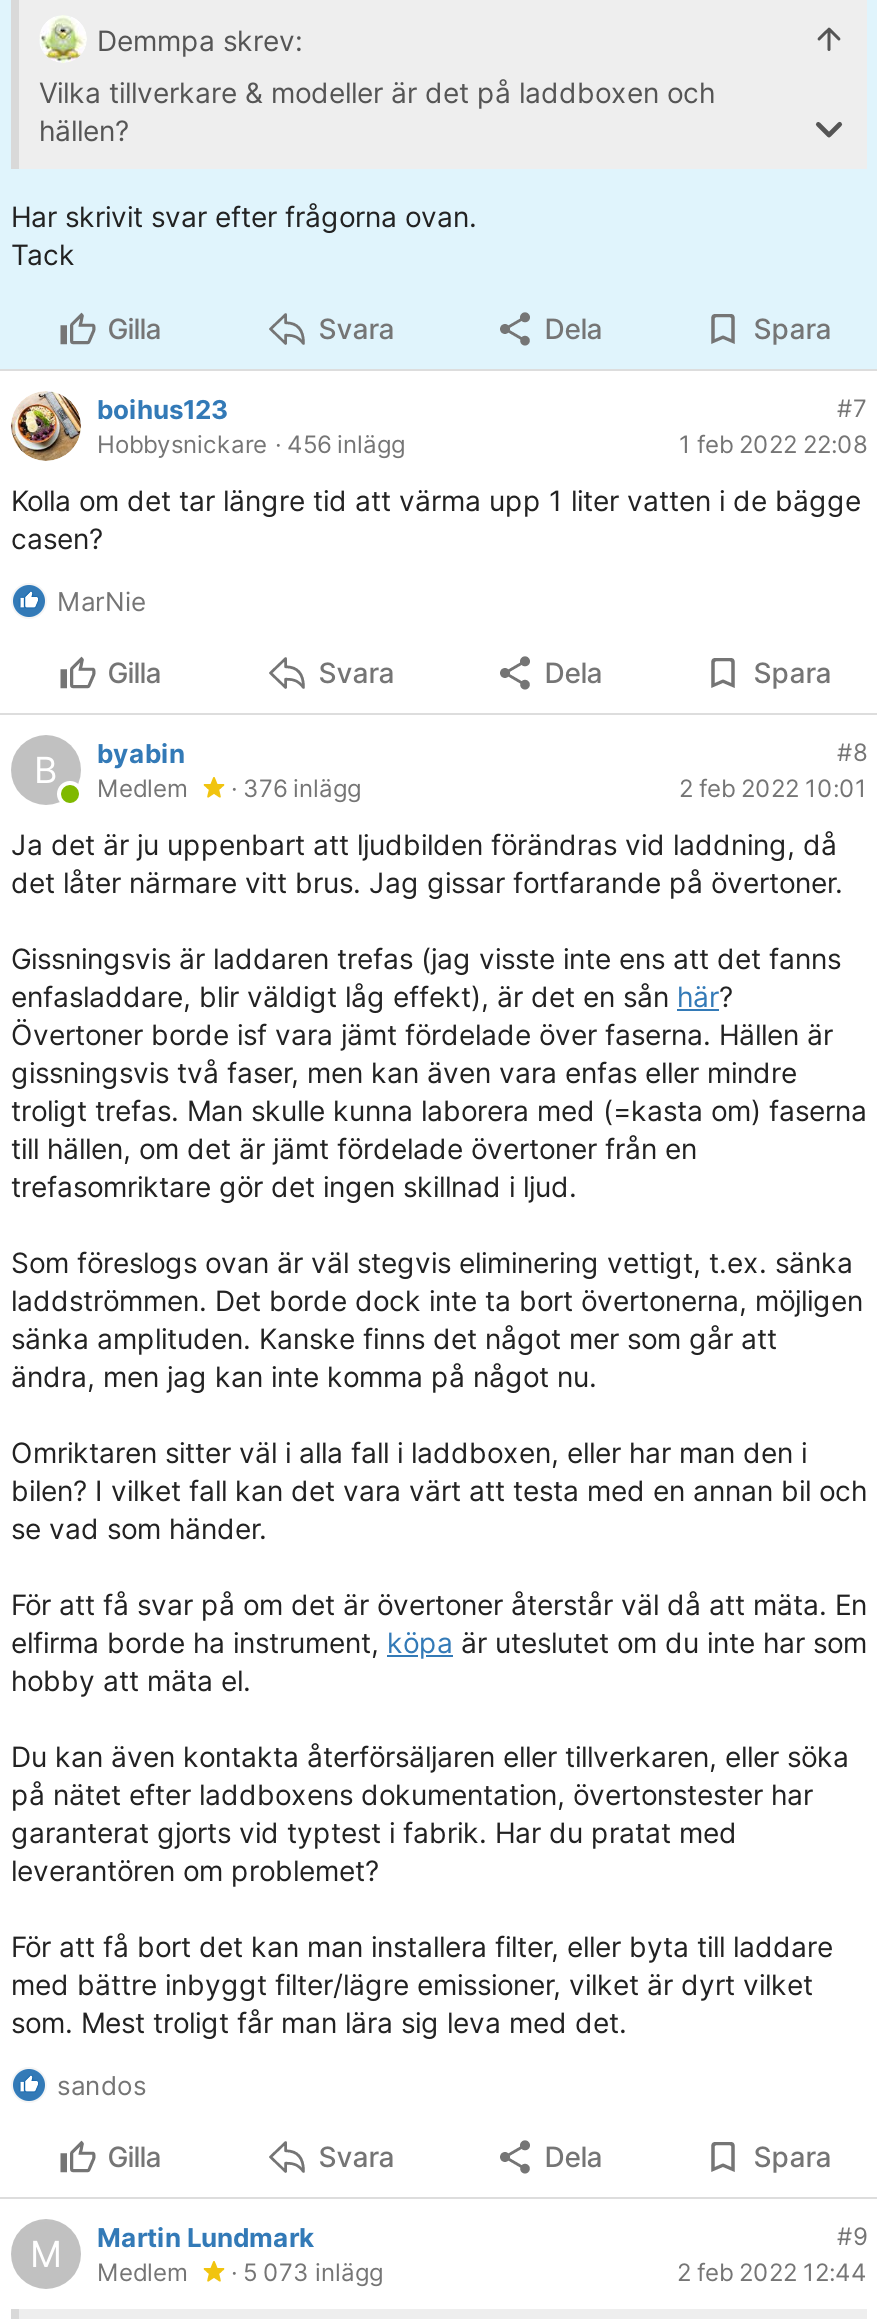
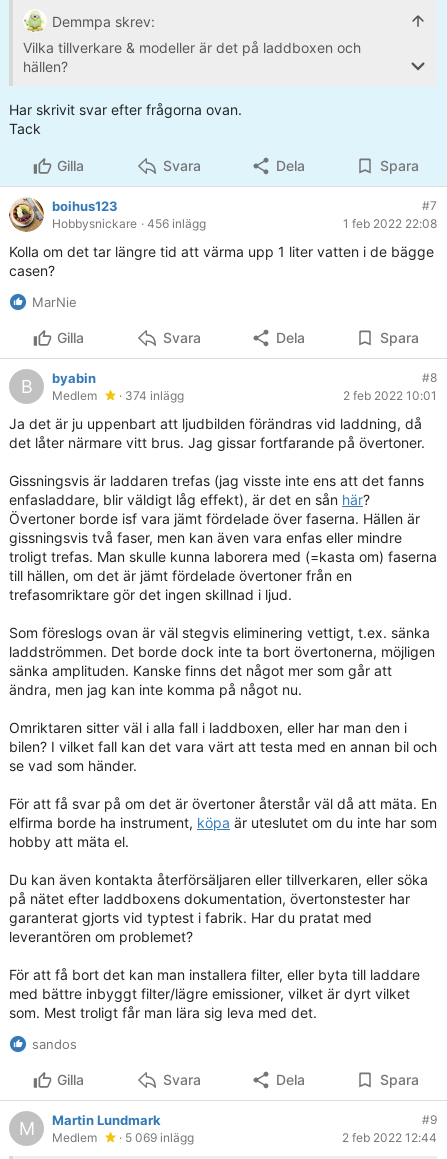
[225,773,361,803] · 376 inlägg -> [116,388,184,403] · 374 inlägg
[30,2221,383,2287] M Medlem Martin Lundmark · 5 073 inlägg -> [18,1112,194,1145] M Medlem Martin Lundmark · 5 069 inlägg

